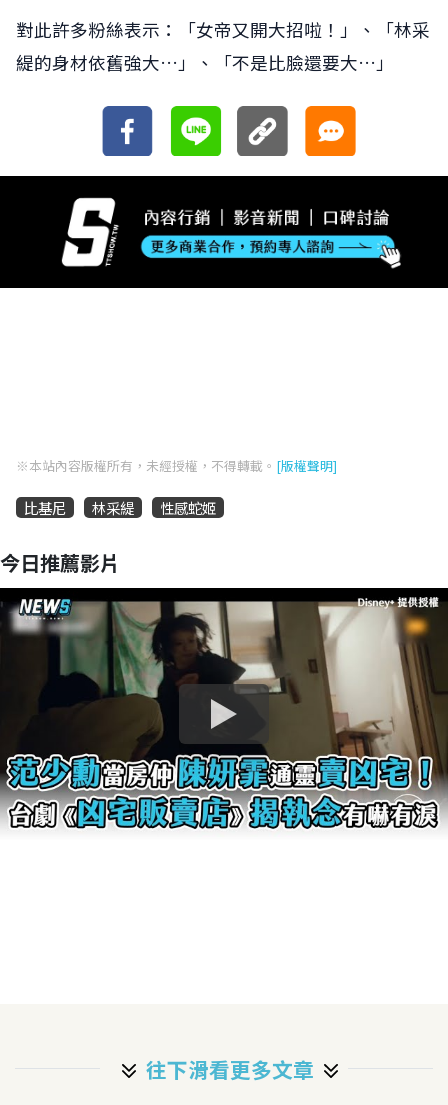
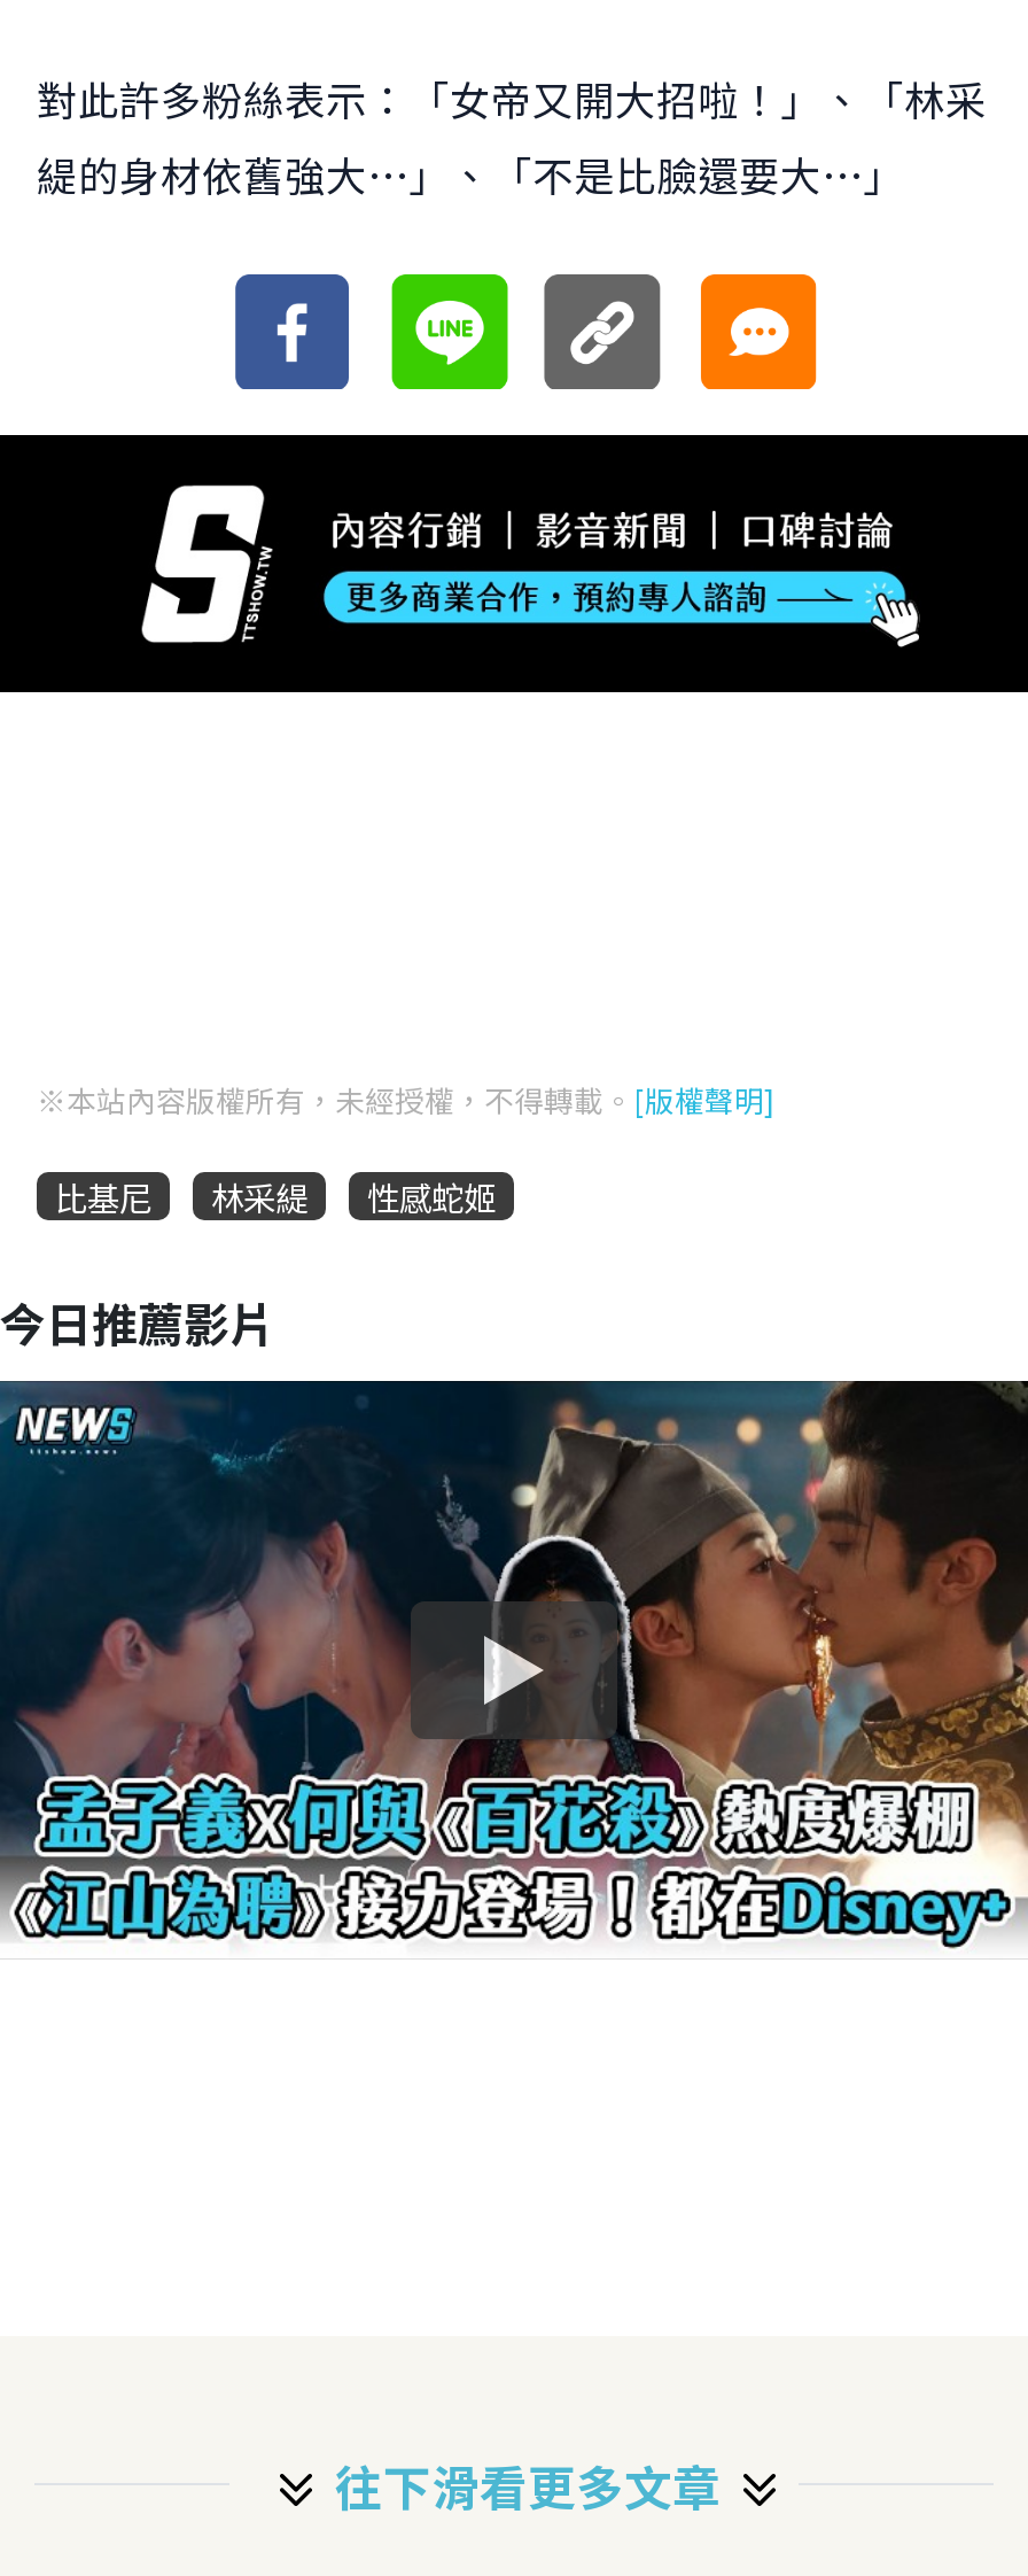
[3,587,445,835] [image] -> [7,1379,1021,1950] [image]

